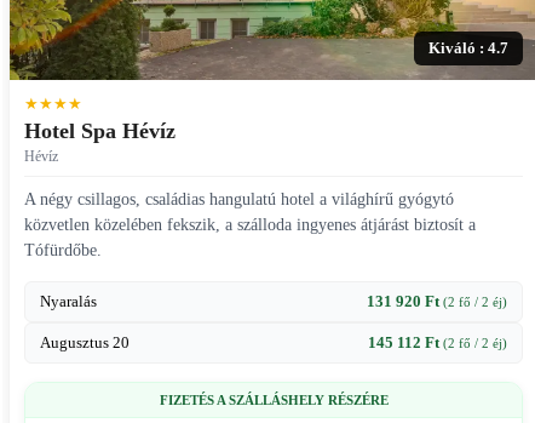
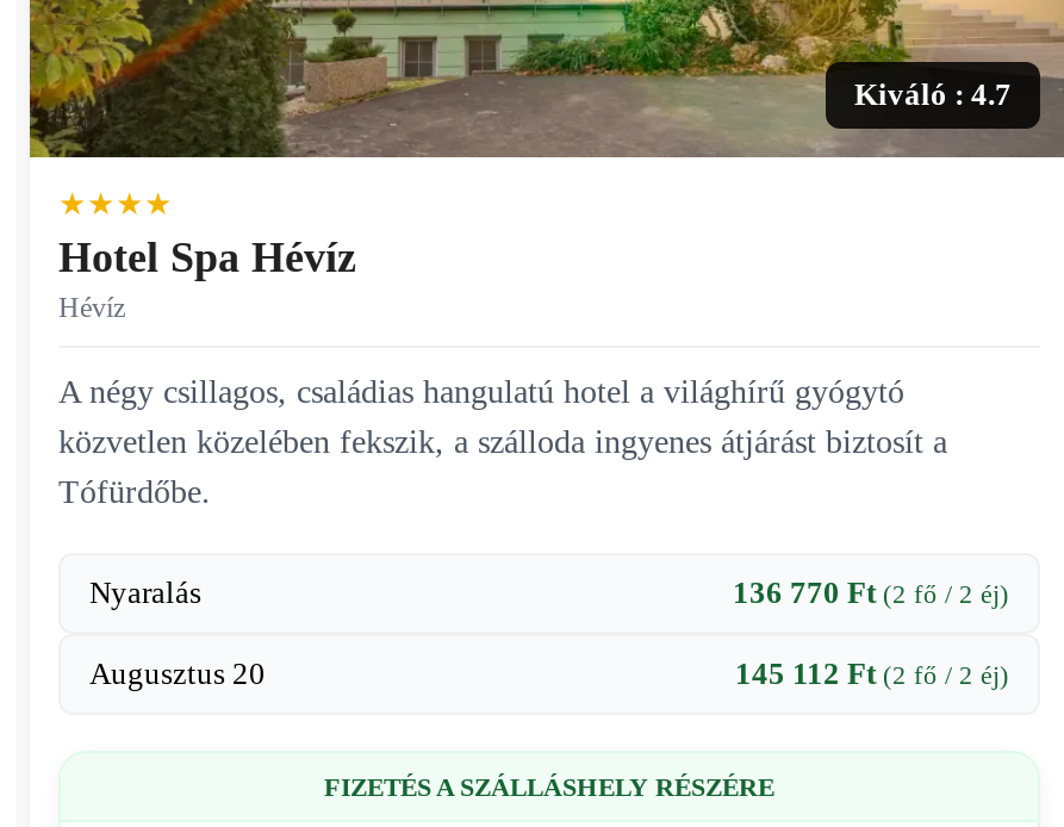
[367,292,507,310] 131 920 Ft (2 fő / 2 éj) -> [733,575,1009,610] 136 770 Ft (2 fő / 2 éj)

